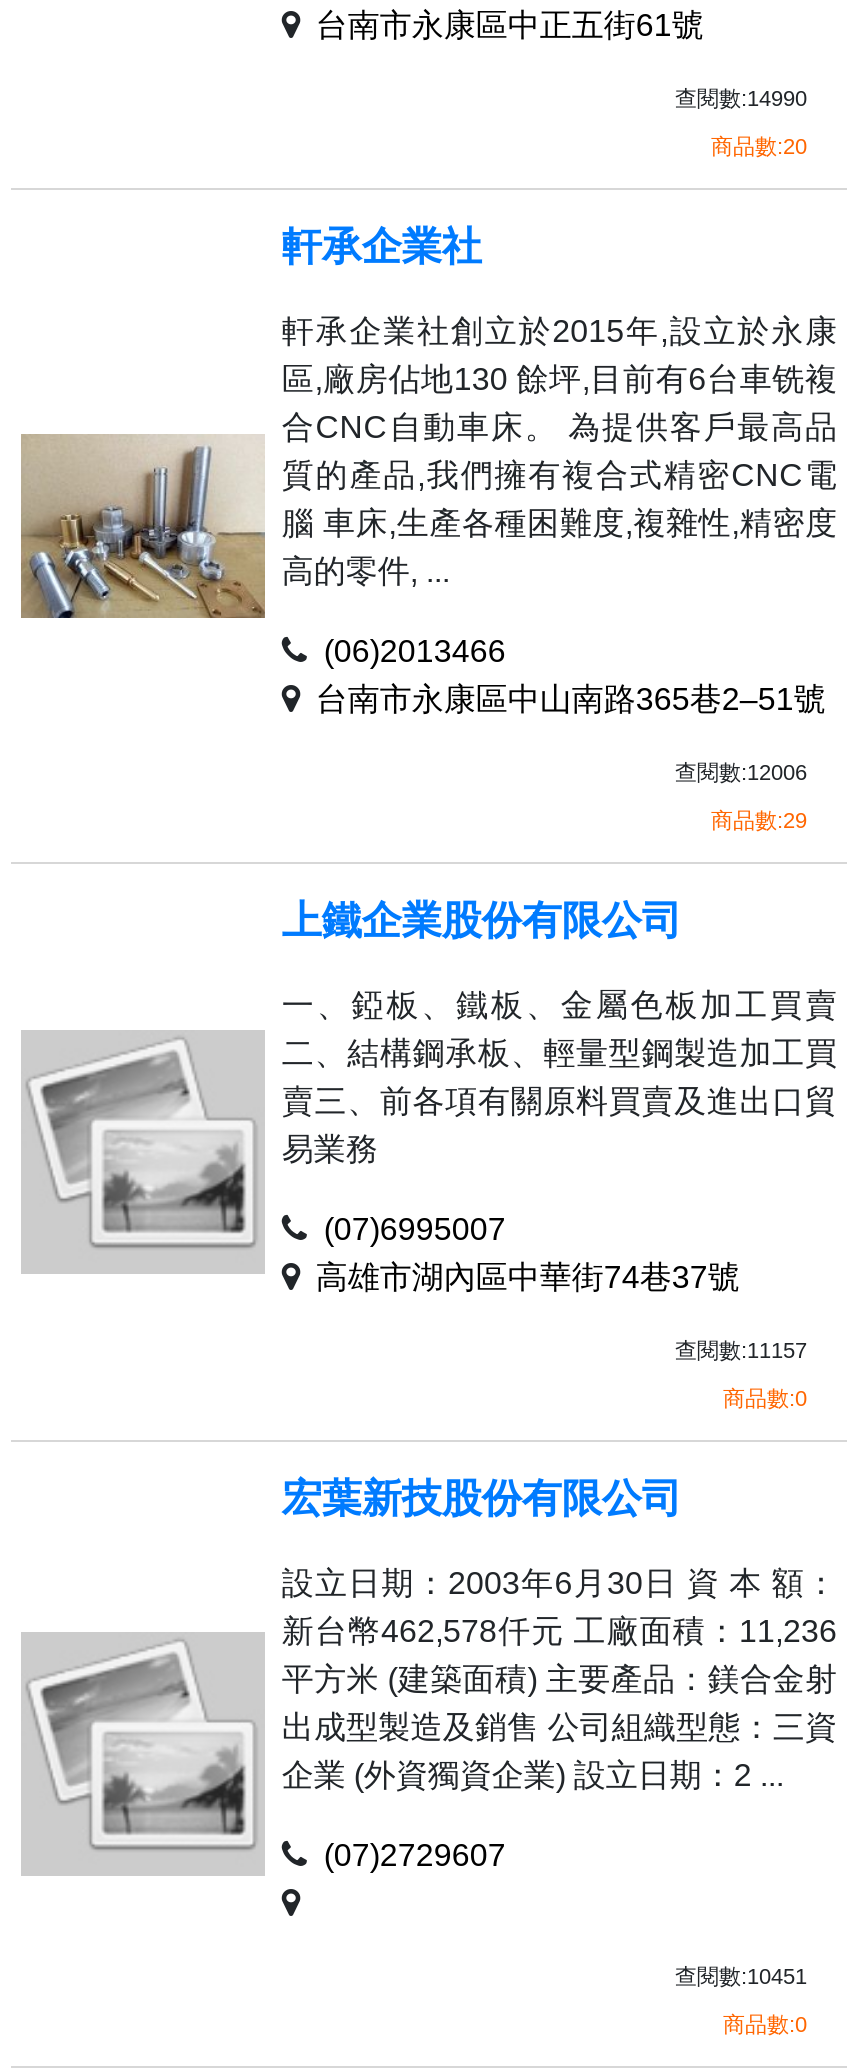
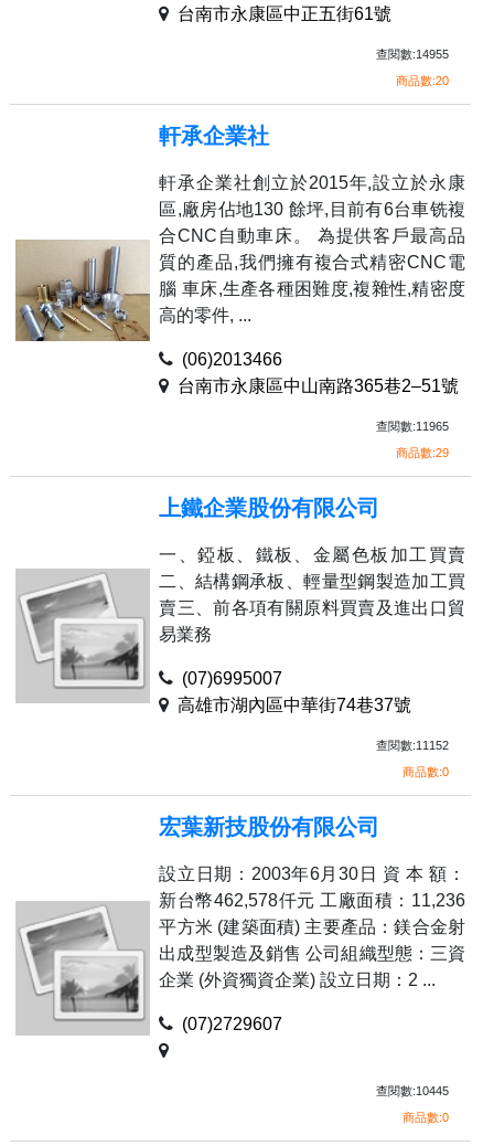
[675,86,807,110] 查閱數:14990 -> [376,48,449,61] 查閱數:14955
[675,760,807,784] 查閱數:12006 -> [376,420,449,433] 查閱數:11965
[675,1338,807,1362] 查閱數:11157 -> [376,739,449,752] 查閱數:11152
[675,1964,807,1988] 查閱數:10451 -> [376,1084,449,1098] 查閱數:10445

